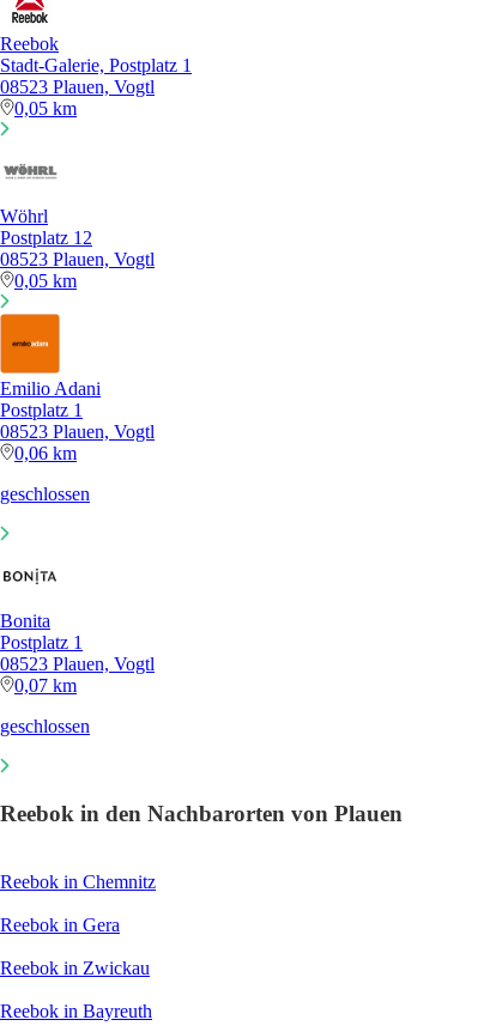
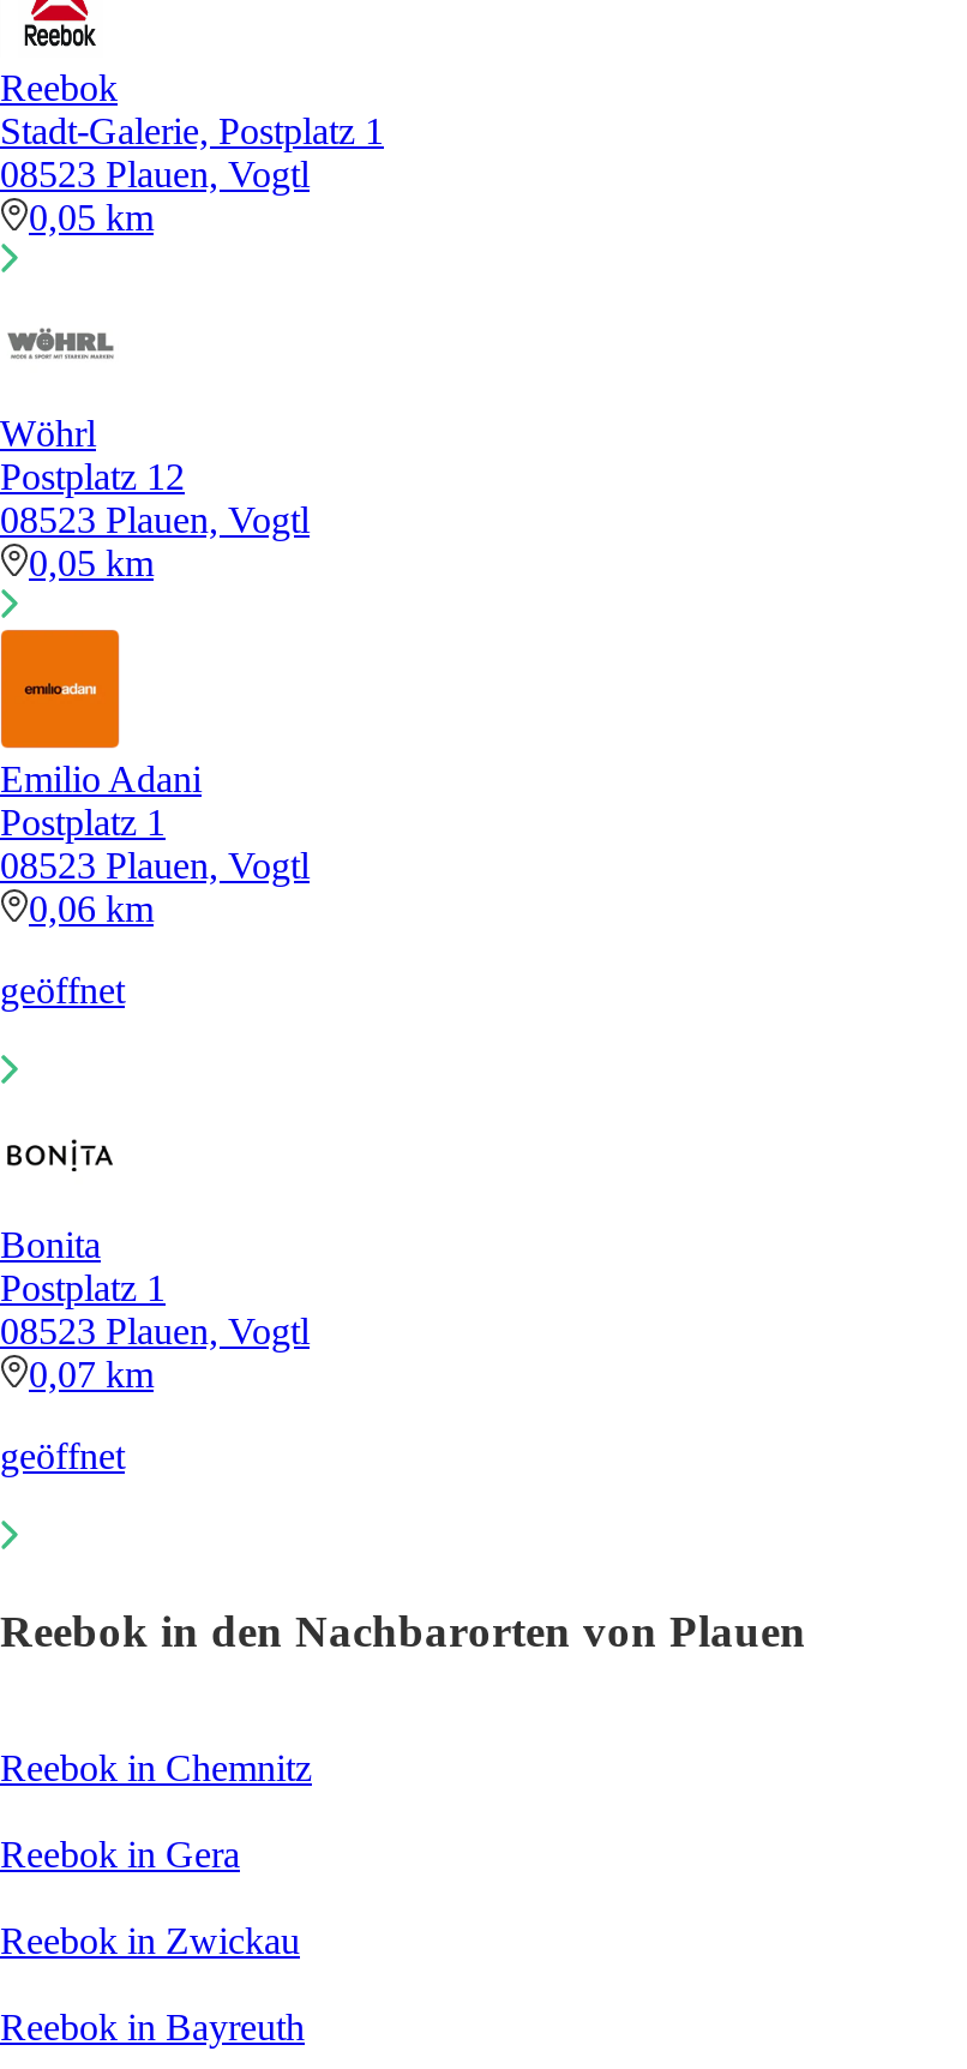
[0,484,90,504] geschlossen -> [0,970,125,1011] geöffnet
[0,716,90,737] geschlossen -> [0,1436,125,1477] geöffnet

